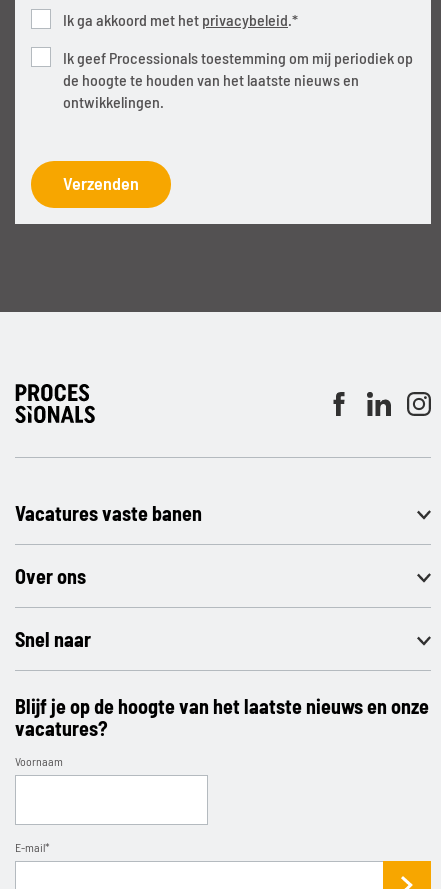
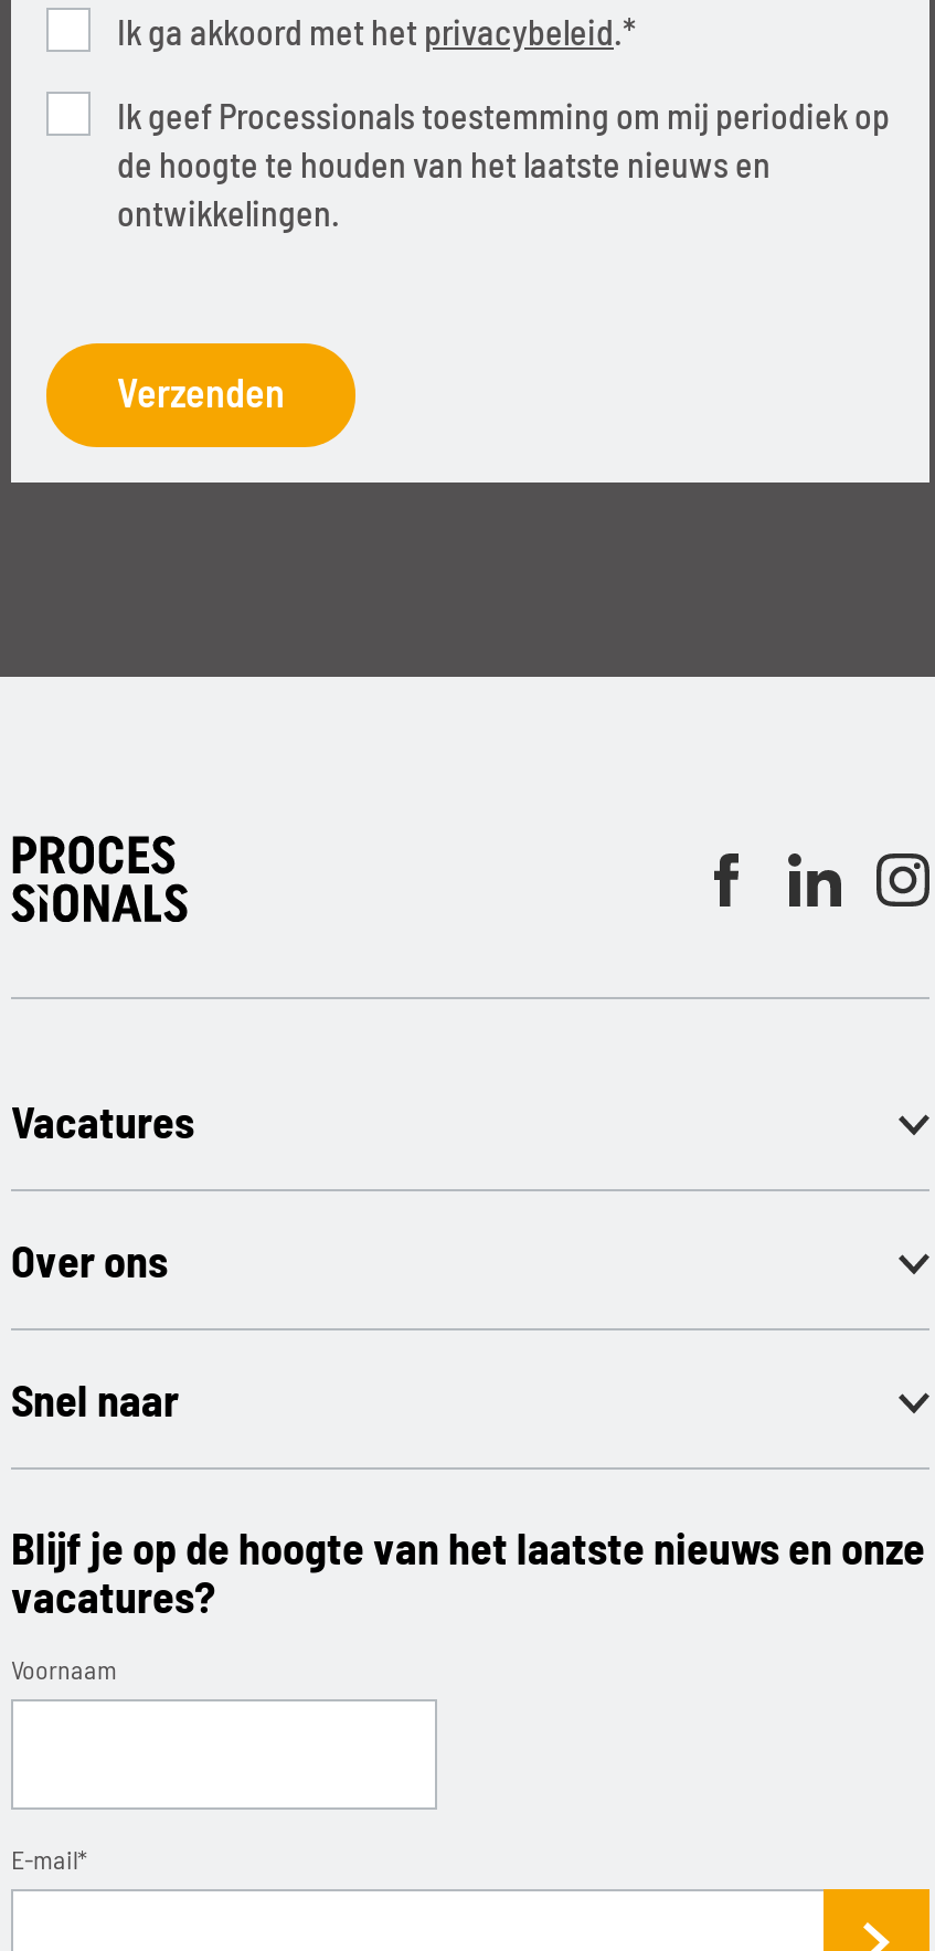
[15,501,202,525] Vacatures vaste banen -> [11,1094,194,1147] Vacatures

